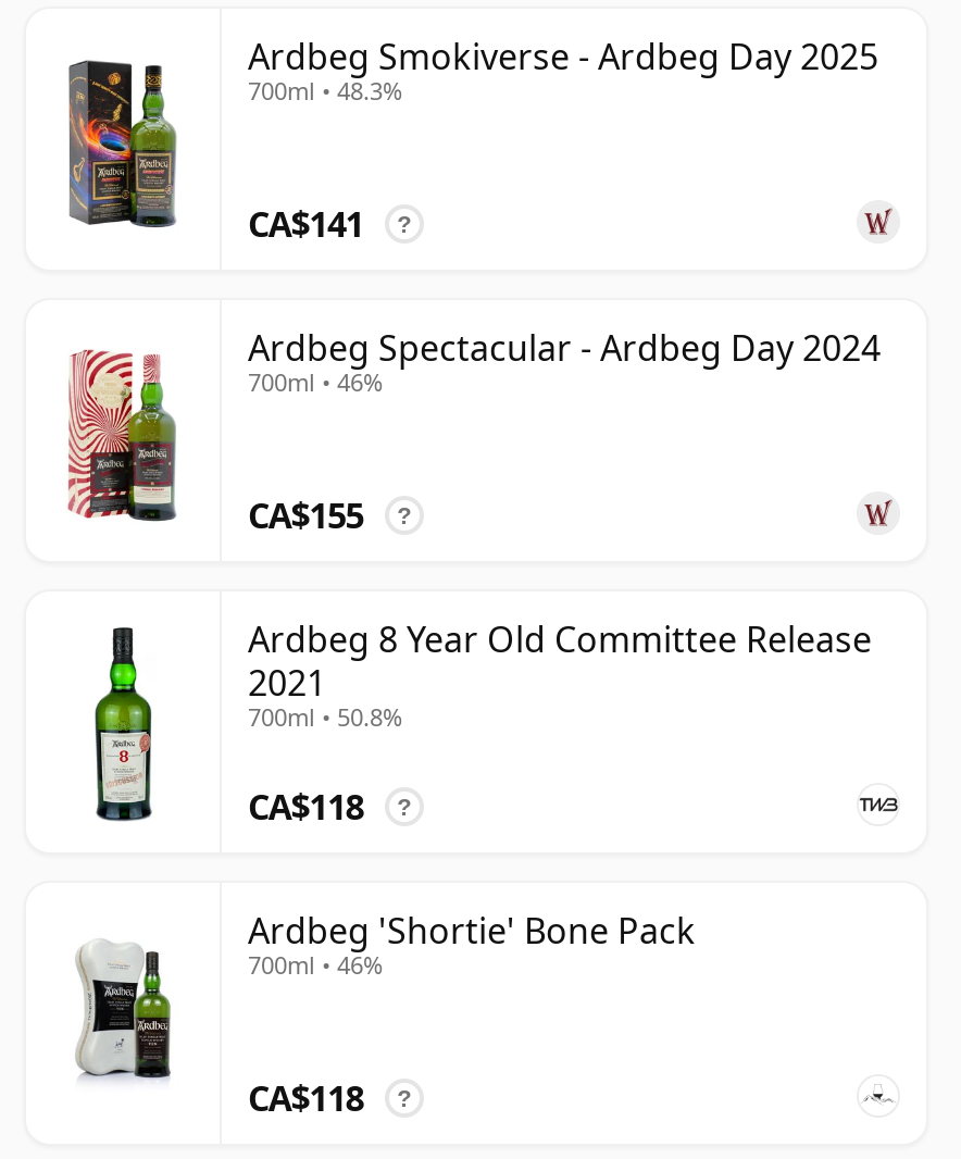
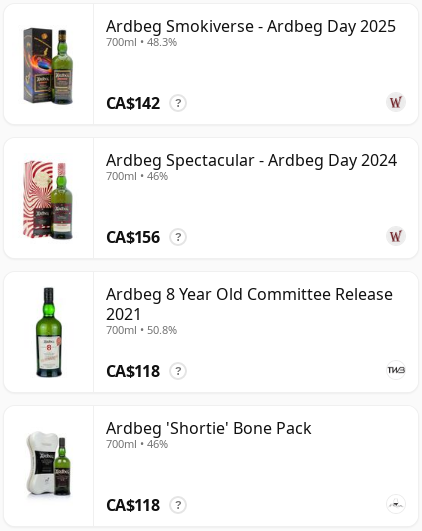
[248,201,364,249] CA$141 -> [106,92,159,114] CA$142
[248,492,364,540] CA$155 -> [106,226,159,248] CA$156

